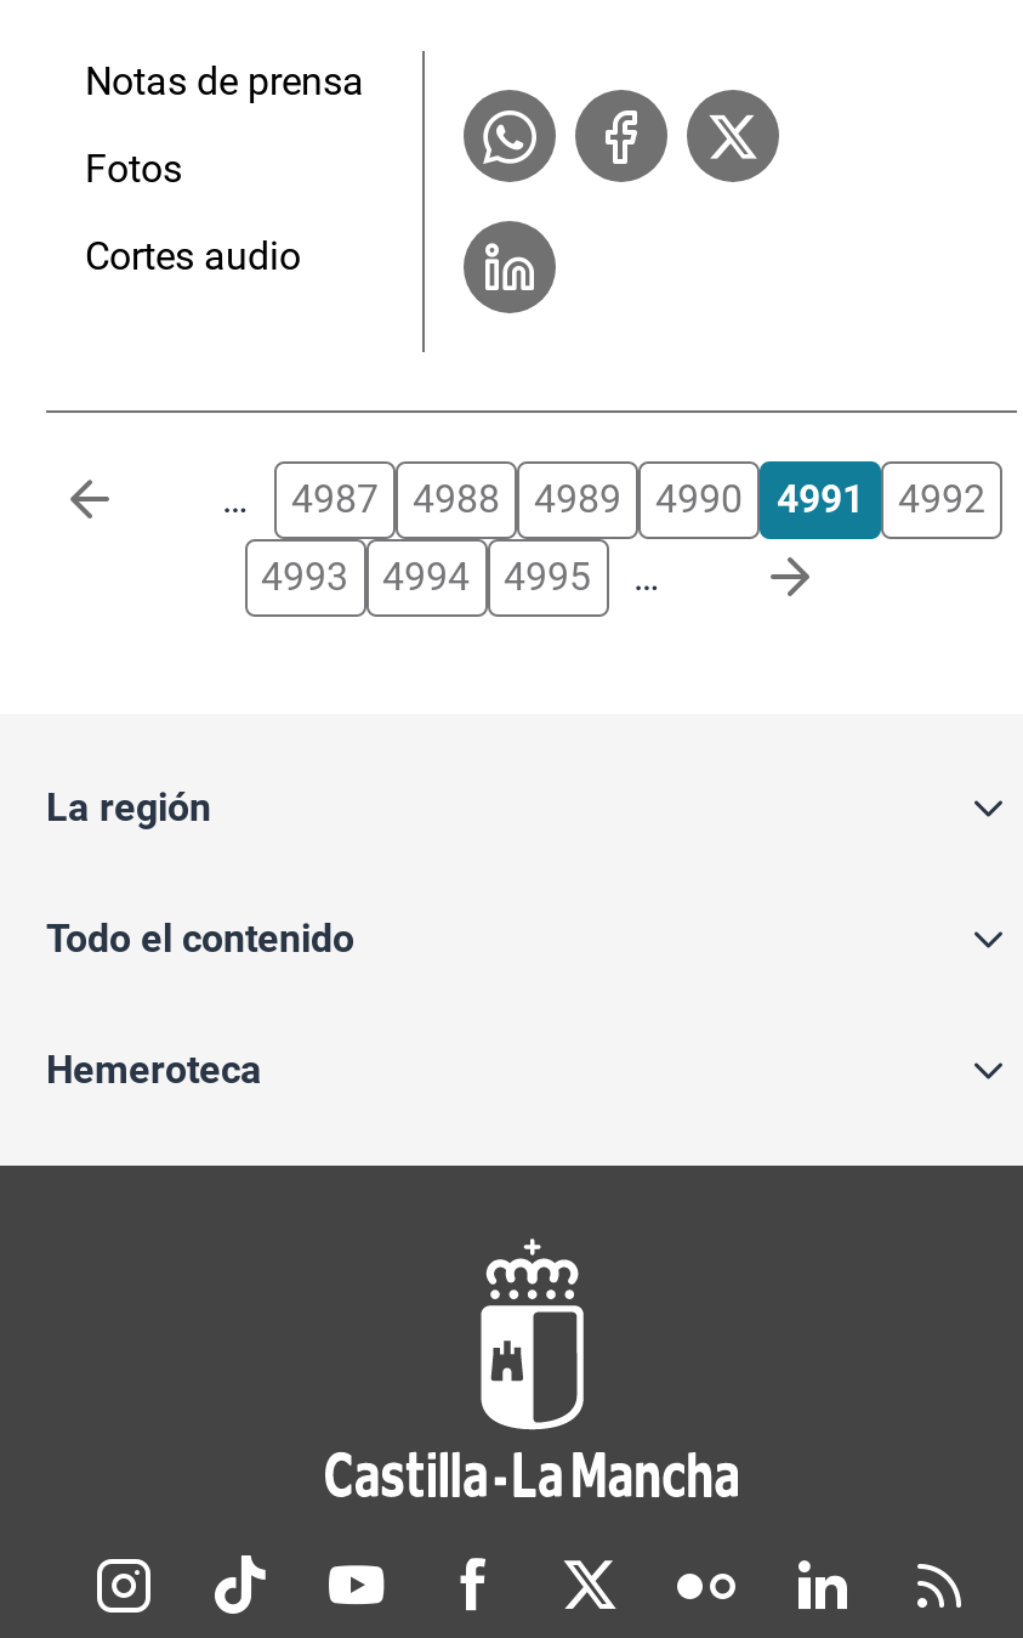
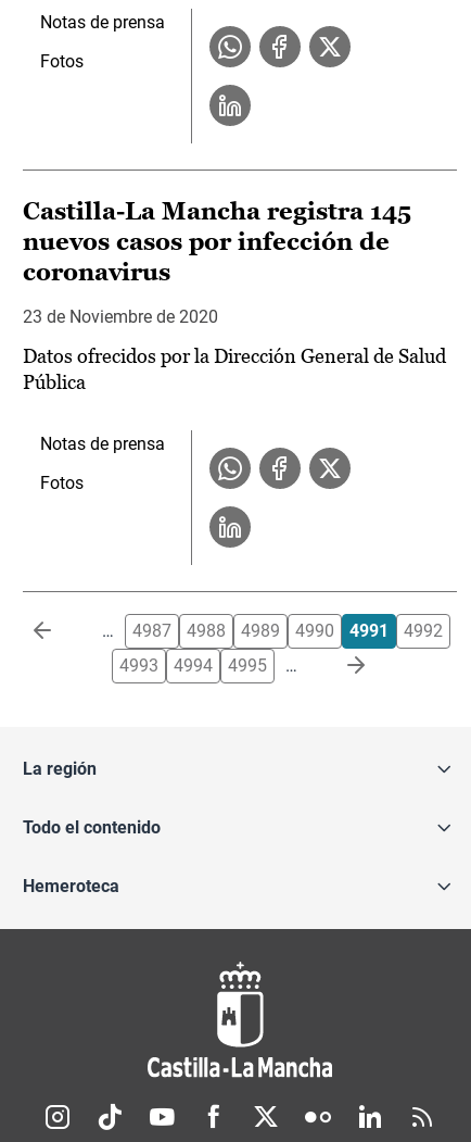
[85,233,301,280] Cortes audio -> [23,198,446,493] Castilla-La Mancha registra 145 | nuevos casos por infección de | coronavirus | 23 de Noviembre de 2020 | Datos ofrecidos por la Dirección General de Salud | Pública | Notas de prensa | Fotos

